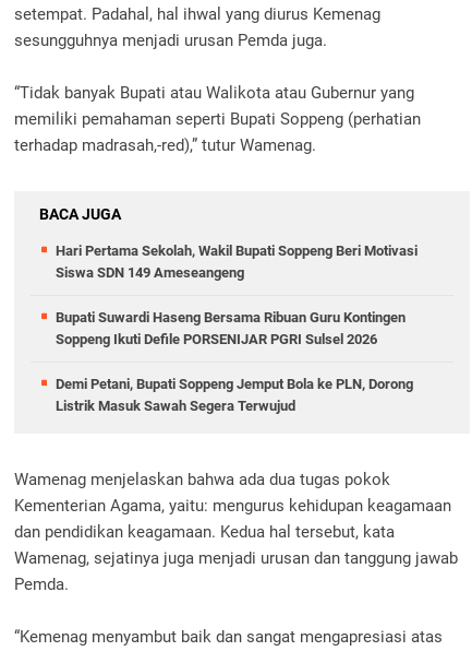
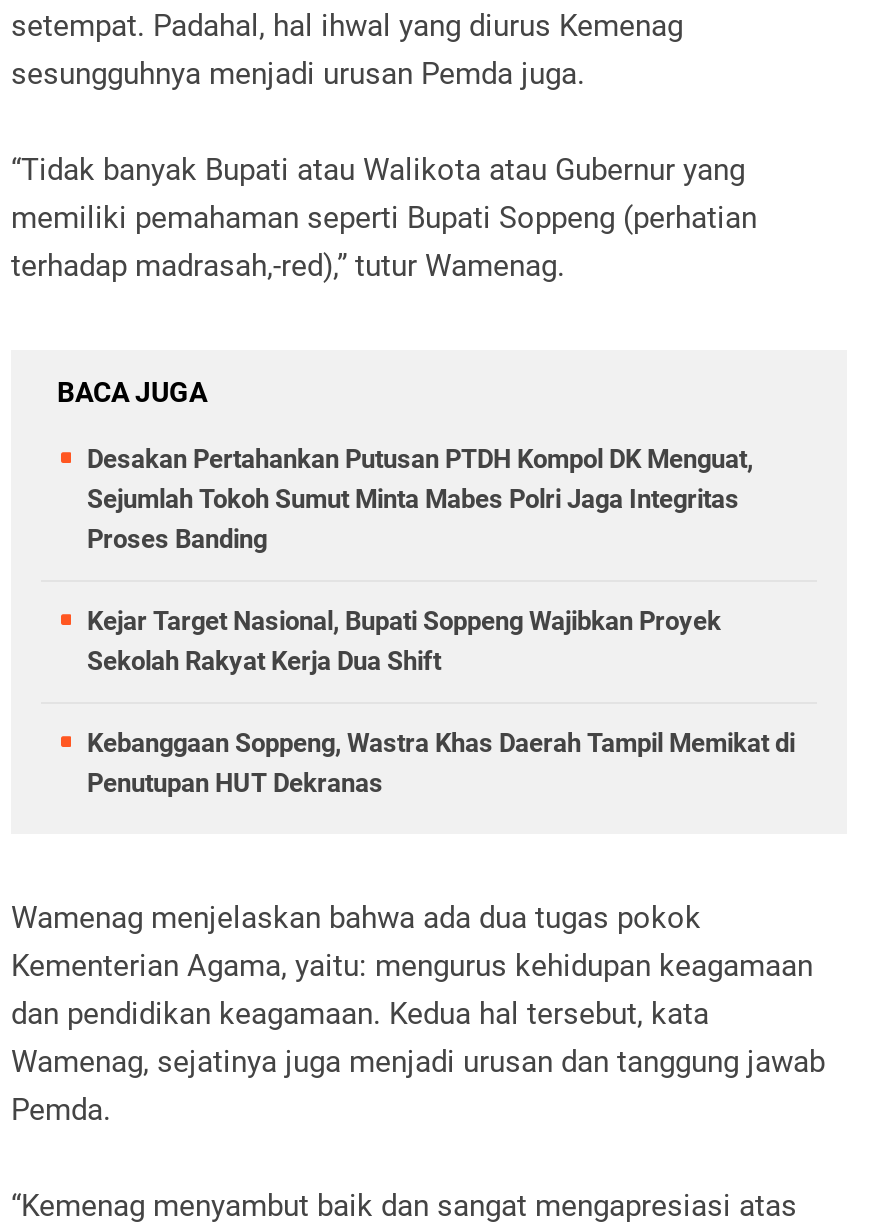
[56,242,417,280] Hari Pertama Sekolah, Wakil Bupati Soppeng Beri Motivasi | Siswa SDN 149 Ameseangeng -> [87,443,753,553] Desakan Pertahankan Putusan PTDH Kompol DK Menguat, | Sejumlah Tokoh Sumut Minta Mabes Polri Jaga Integritas | Proses Banding
[56,309,406,347] Bupati Suwardi Haseng Bersama Ribuan Guru Kontingen | Soppeng Ikuti Defile PORSENIJAR PGRI Sulsel 2026 -> [87,605,721,675] Kejar Target Nasional, Bupati Soppeng Wajibkan Proyek | Sekolah Rakyat Kerja Dua Shift
[56,375,413,414] Demi Petani, Bupati Soppeng Jemput Bola ke PLN, Dorong | Listrik Masuk Sawah Segera Terwujud -> [87,727,795,797] Kebanggaan Soppeng, Wastra Khas Daerah Tampil Memikat di | Penutupan HUT Dekranas

